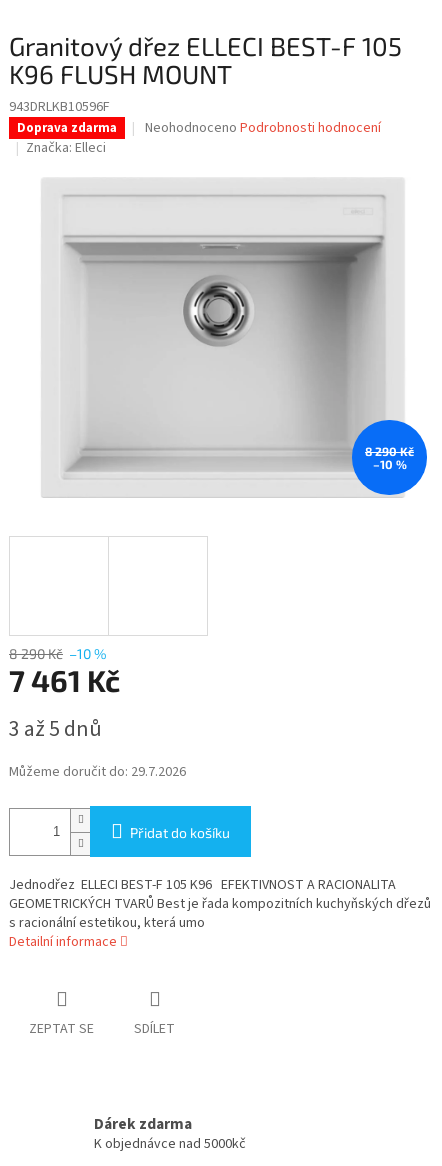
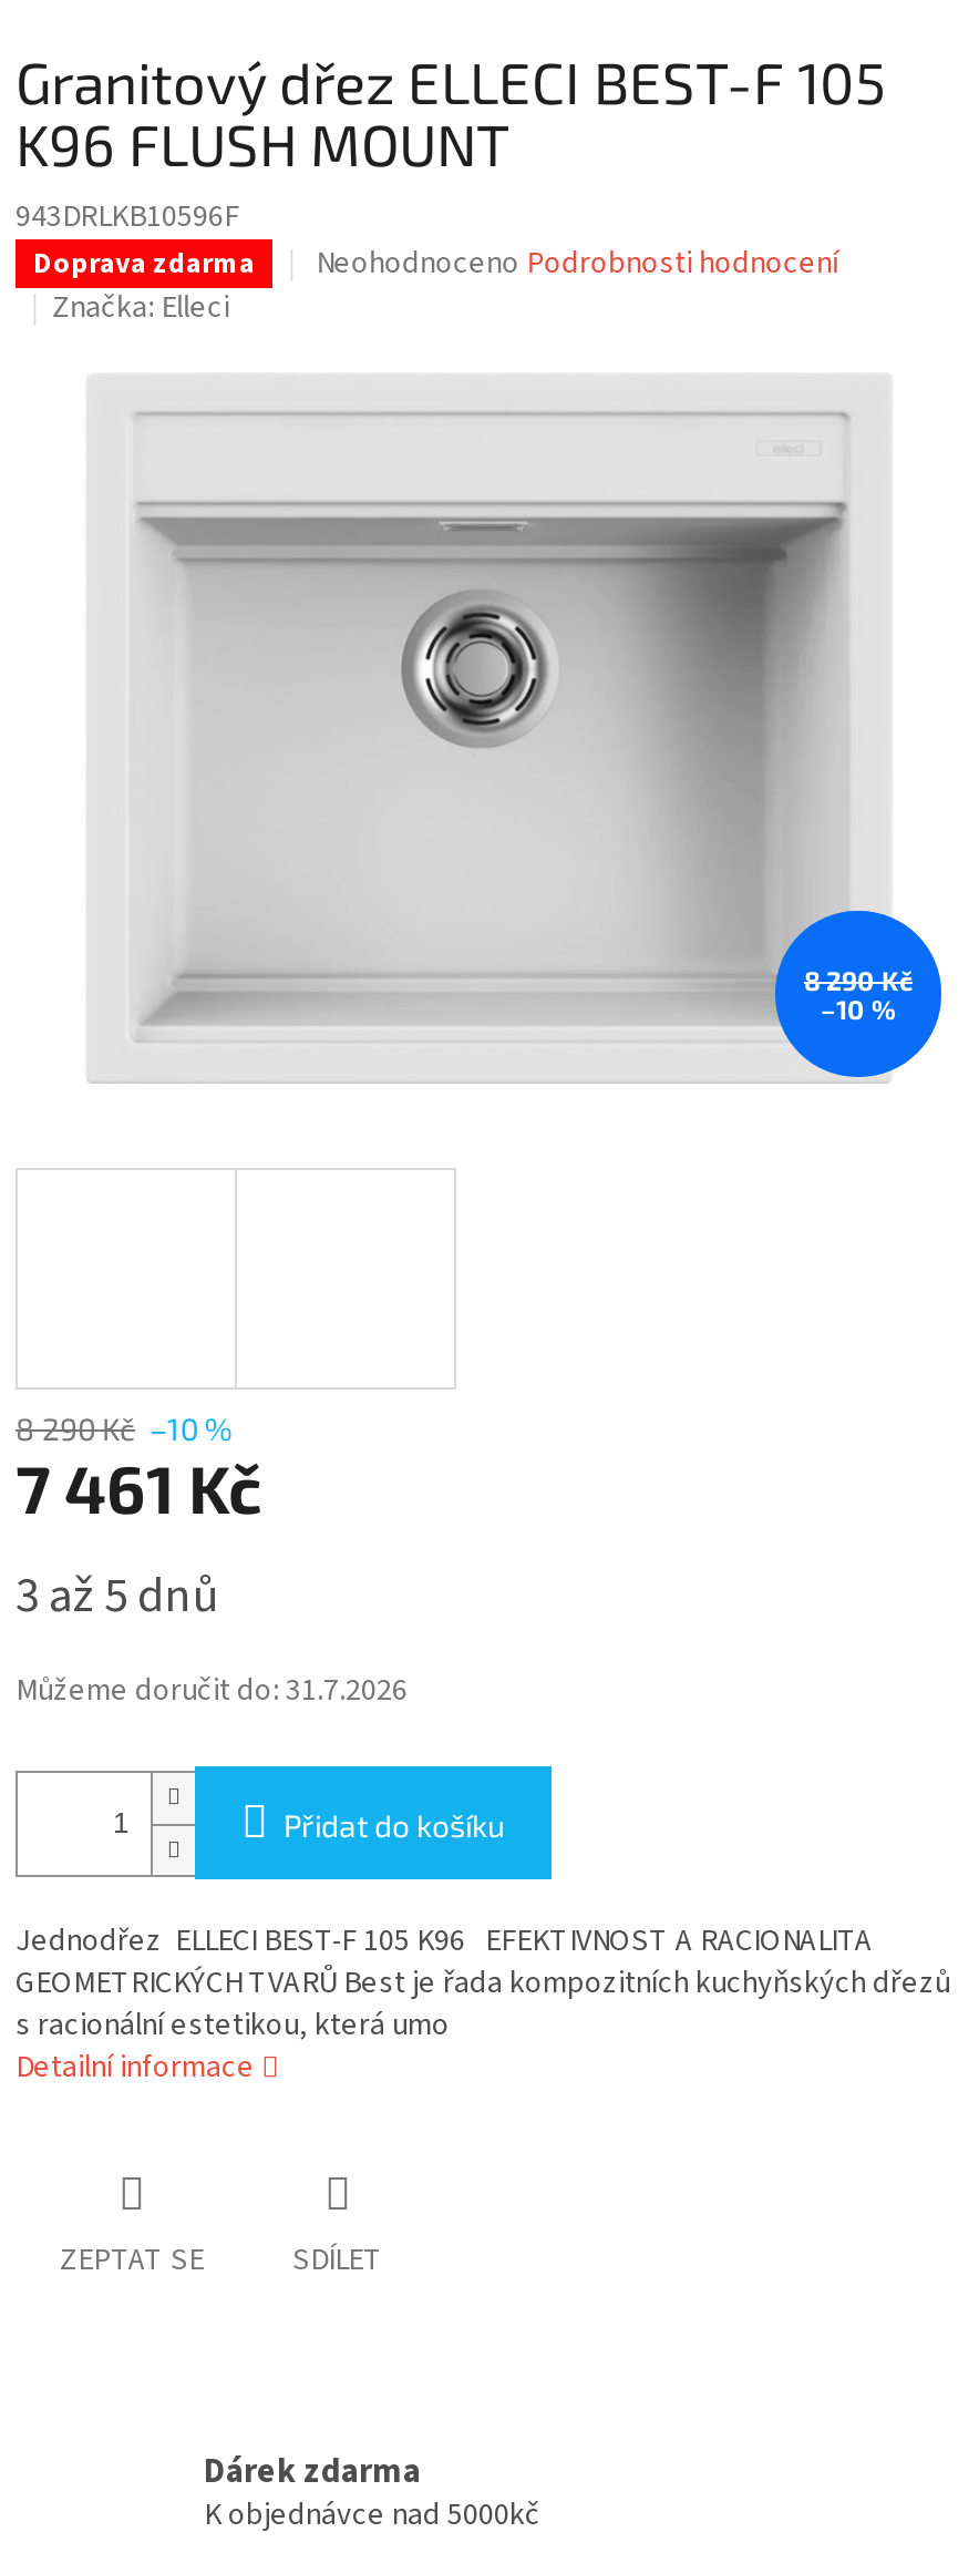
[9,762,186,782] Můžeme doručit do: 29.7.2026 -> [16,1670,408,1714] Můžeme doručit do: 31.7.2026

